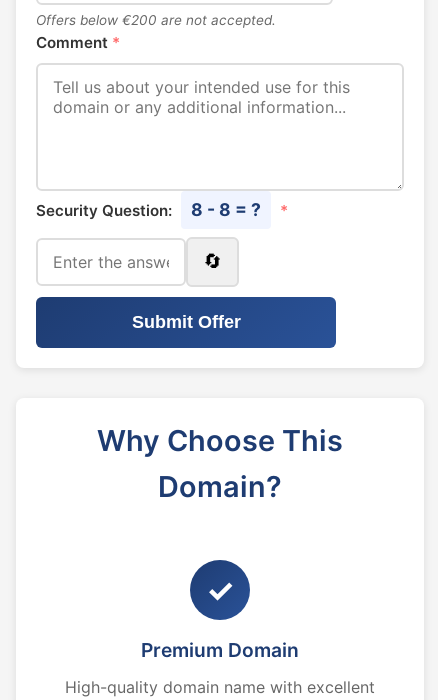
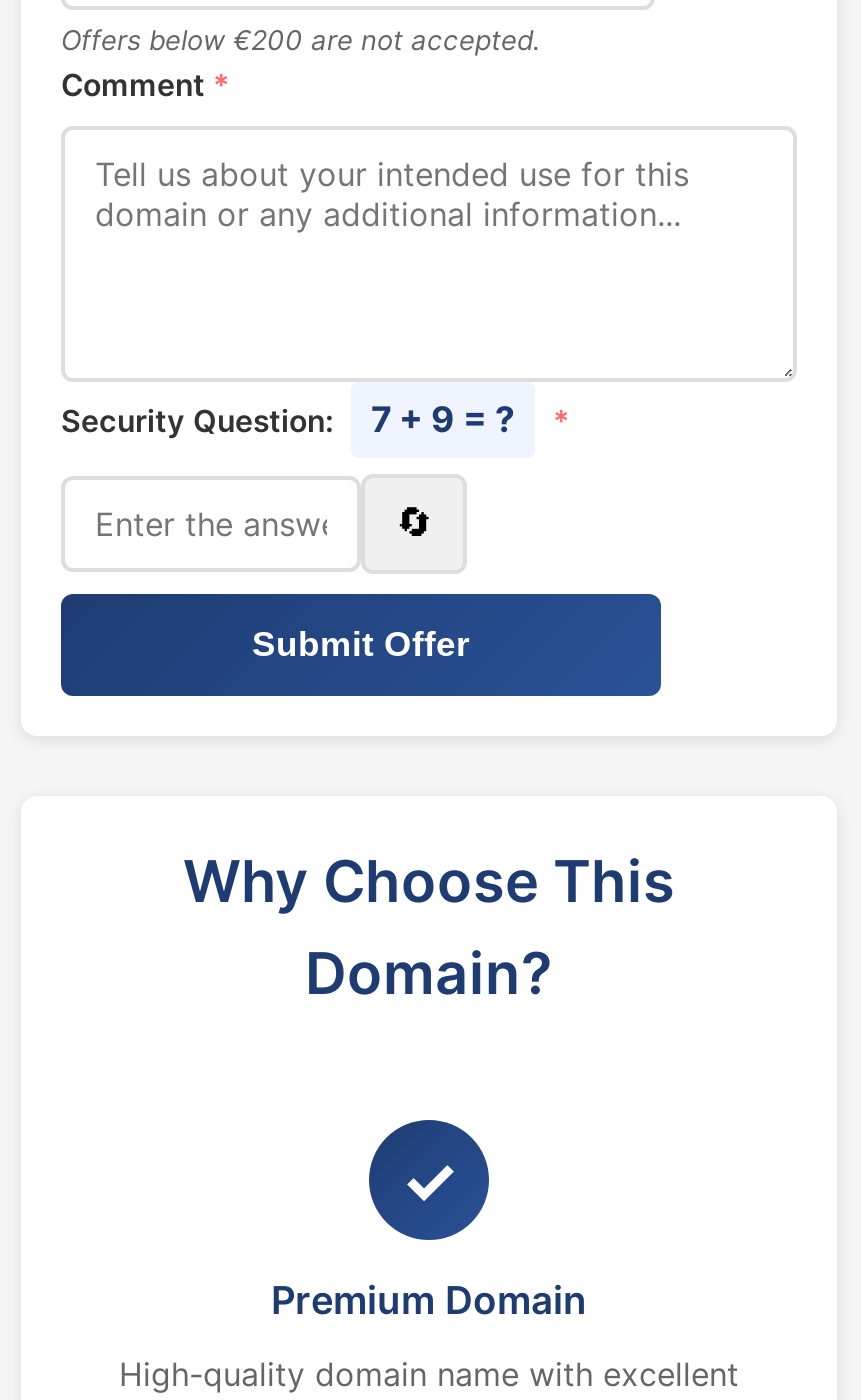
[191,199,261,220] 8 - 8 = ? -> [371,398,515,440] 7 + 9 = ?

